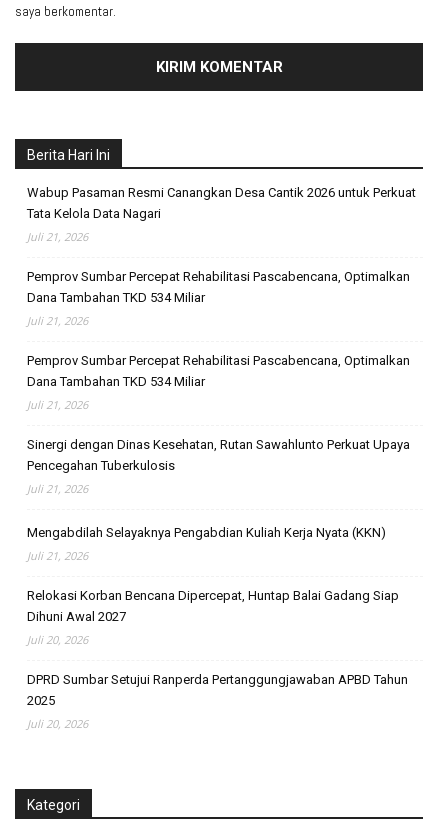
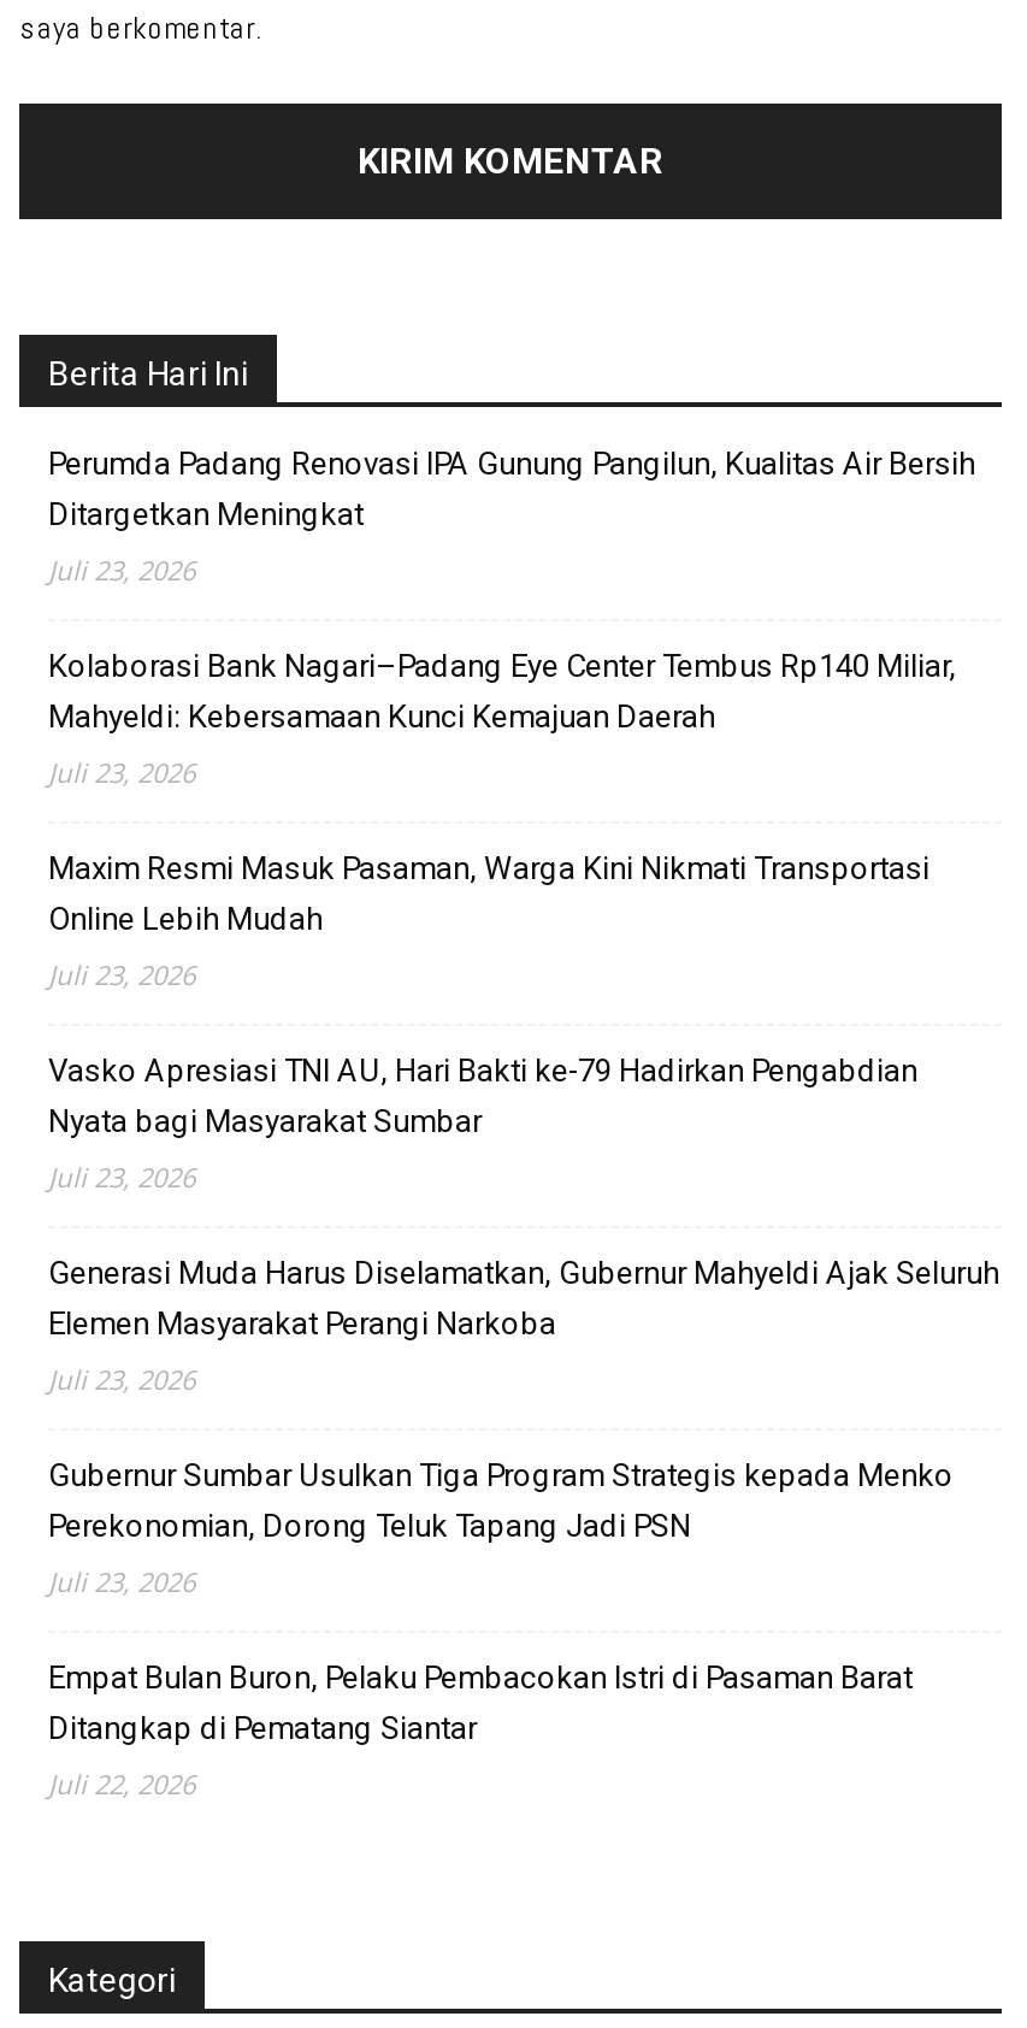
[27,185,416,221] Wabup Pasaman Resmi Canangkan Desa Cantik 2026 untuk Perkuat | Tata Kelola Data Nagari -> [48,446,975,532] Perumda Padang Renovasi IPA Gunung Pangilun, Kualitas Air Bersih | Ditargetkan Meningkat
[27,229,88,244] Juli 21, 2026 -> [48,552,195,588] Juli 23, 2026
[27,269,410,305] Pemprov Sumbar Percepat Rehabilitasi Pascabencana, Optimalkan | Dana Tambahan TKD 534 Miliar -> [48,648,956,735] Kolaborasi Bank Nagari–Padang Eye Center Tembus Rp140 Miliar, | Mahyeldi: Kebersamaan Kunci Kemajuan Daerah
[27,313,88,328] Juli 21, 2026 -> [48,754,195,790] Juli 23, 2026
[27,353,410,389] Pemprov Sumbar Percepat Rehabilitasi Pascabencana, Optimalkan | Dana Tambahan TKD 534 Miliar -> [48,850,929,937] Maxim Resmi Masuk Pasaman, Warga Kini Nikmati Transportasi | Online Lebih Mudah
[27,397,88,412] Juli 21, 2026 -> [48,956,195,992] Juli 23, 2026
[27,437,410,473] Sinergi dengan Dinas Kesehatan, Rutan Sawahlunto Perkuat Upaya | Pencegahan Tuberkulosis -> [48,1053,917,1139] Vasko Apresiasi TNI AU, Hari Bakti ke-79 Hadirkan Pengabdian | Nyata bagi Masyarakat Sumbar
[27,481,88,496] Juli 21, 2026 -> [48,1159,195,1195] Juli 23, 2026
[27,525,386,540] Mengabdilah Selayaknya Pengabdian Kuliah Kerja Nyata (KKN) -> [48,1255,999,1342] Generasi Muda Harus Diselamatkan, Gubernur Mahyeldi Ajak Seluruh | Elemen Masyarakat Perangi Narkoba
[27,548,88,563] Juli 21, 2026 -> [48,1361,195,1397] Juli 23, 2026
[27,588,399,624] Relokasi Korban Bencana Dipercepat, Huntap Balai Gadang Siap | Dihuni Awal 2027 -> [48,1457,954,1544] Gubernur Sumbar Usulkan Tiga Program Strategis kepada Menko | Perekonomian, Dorong Teluk Tapang Jadi PSN
[27,632,88,647] Juli 20, 2026 -> [48,1563,195,1599] Juli 23, 2026
[27,672,408,708] DPRD Sumbar Setujui Ranperda Pertanggungjawaban APBD Tahun | 2025 -> [48,1659,913,1746] Empat Bulan Buron, Pelaku Pembacokan Istri di Pasaman Barat | Ditangkap di Pematang Siantar
[27,716,88,731] Juli 20, 2026 -> [48,1765,195,1802] Juli 22, 2026

